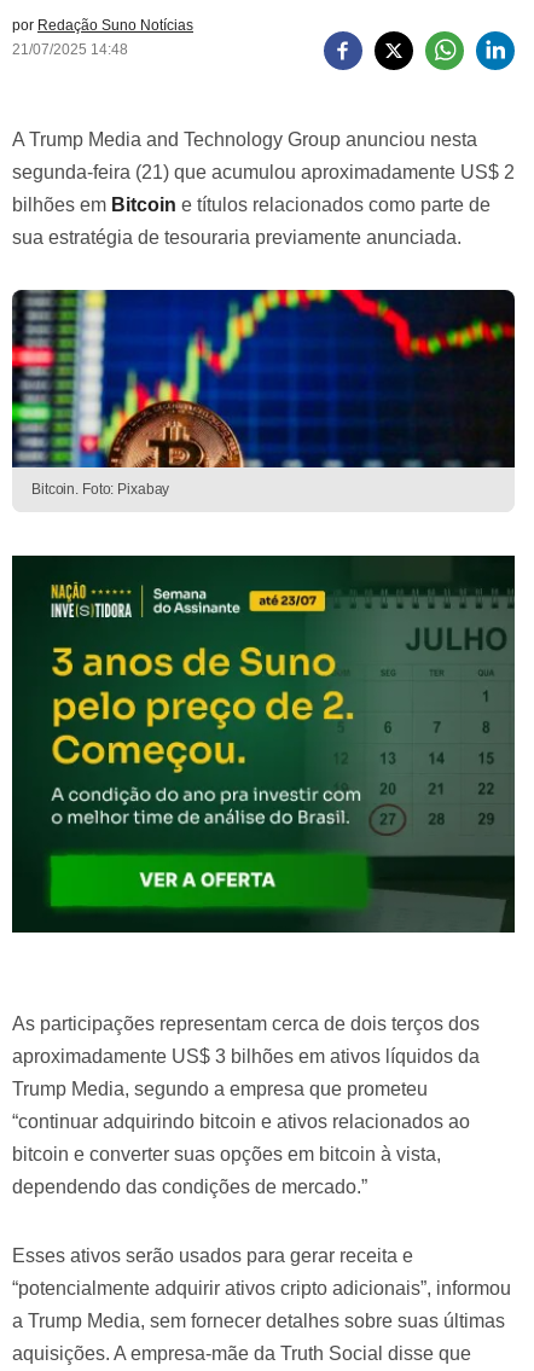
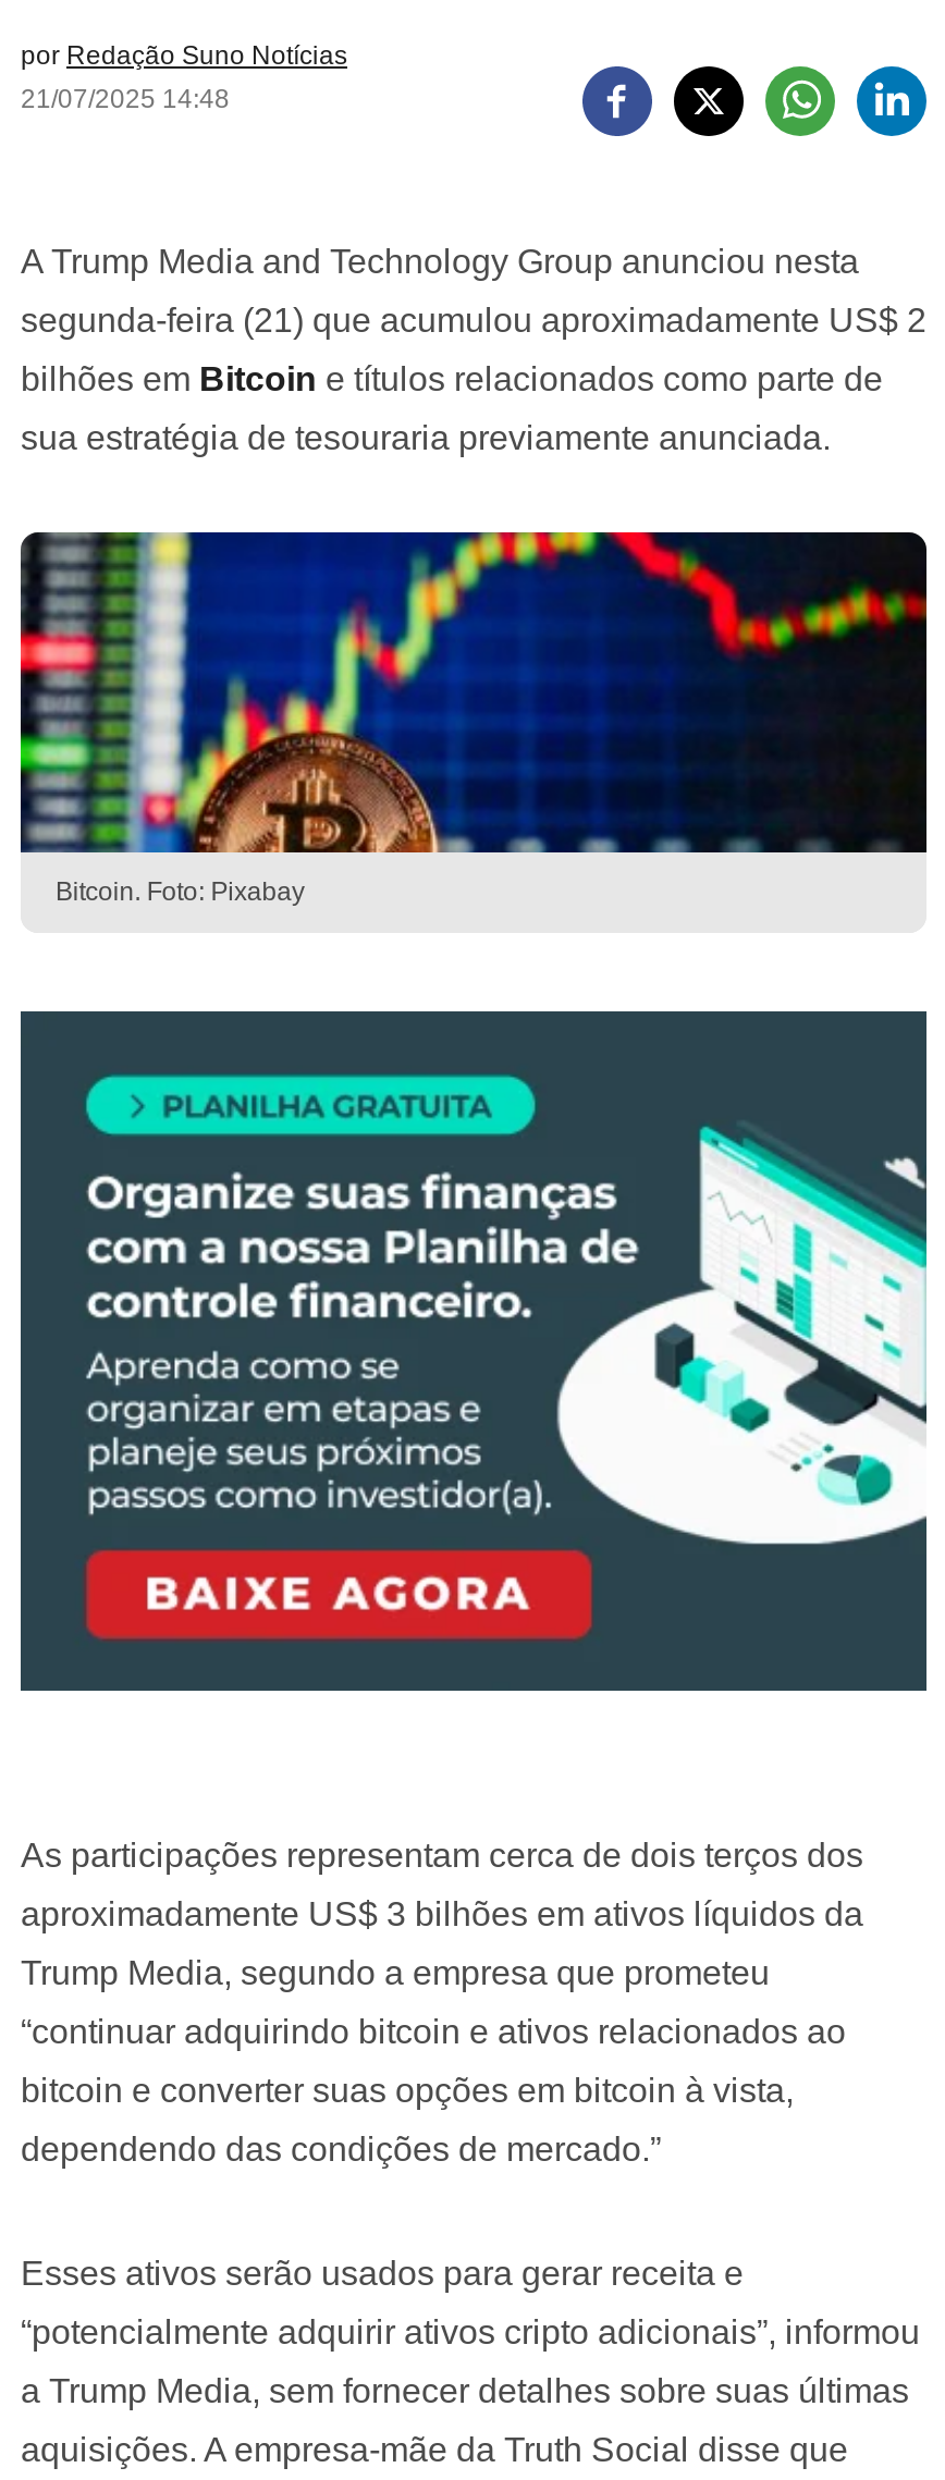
[13,556,516,933] [image] -> [21,1011,929,1691] [image]

